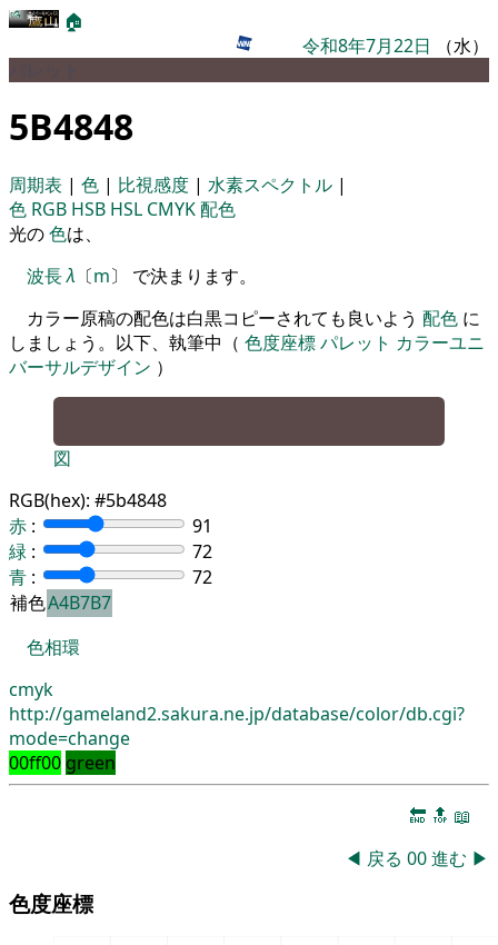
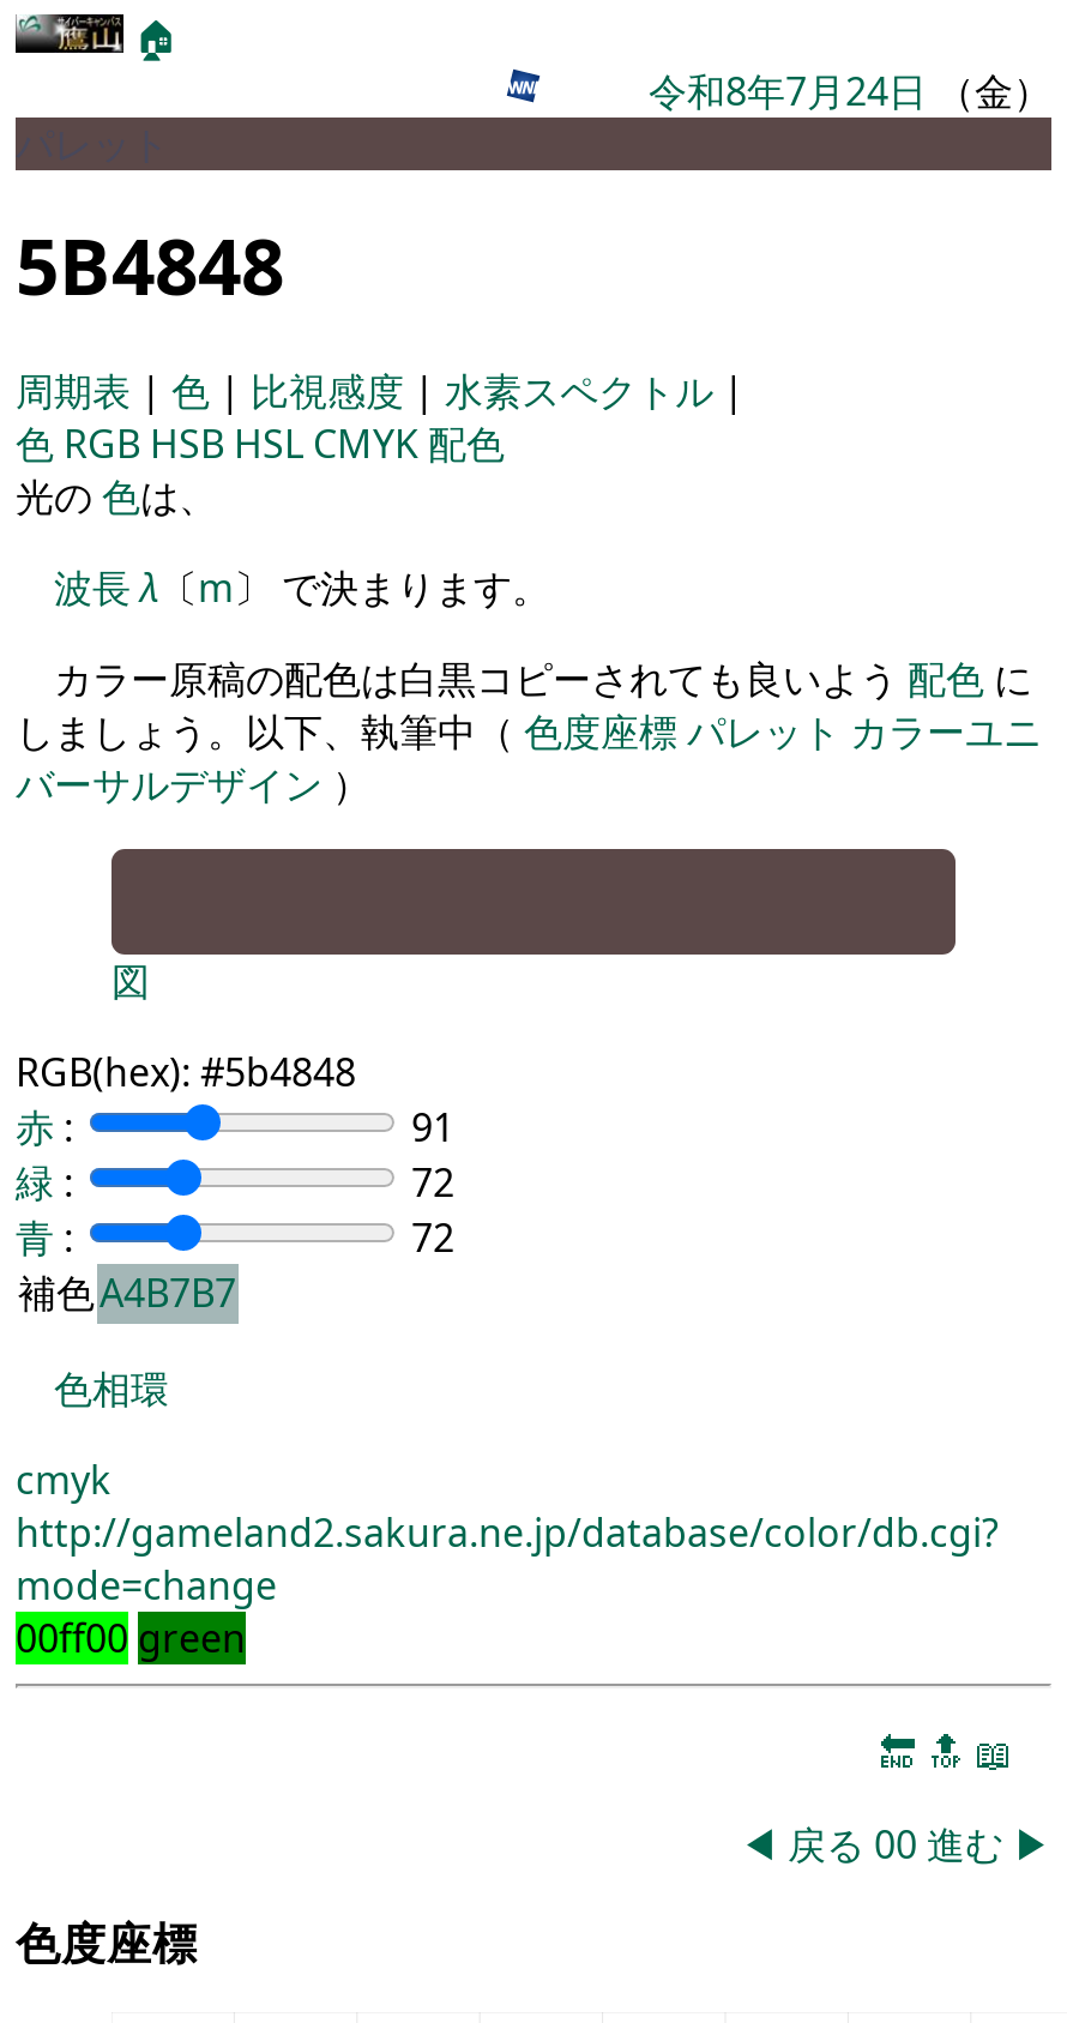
[302,33,489,58] 令和8年7月22日（水） -> [649,65,1051,118] 令和8年7月24日（金）

